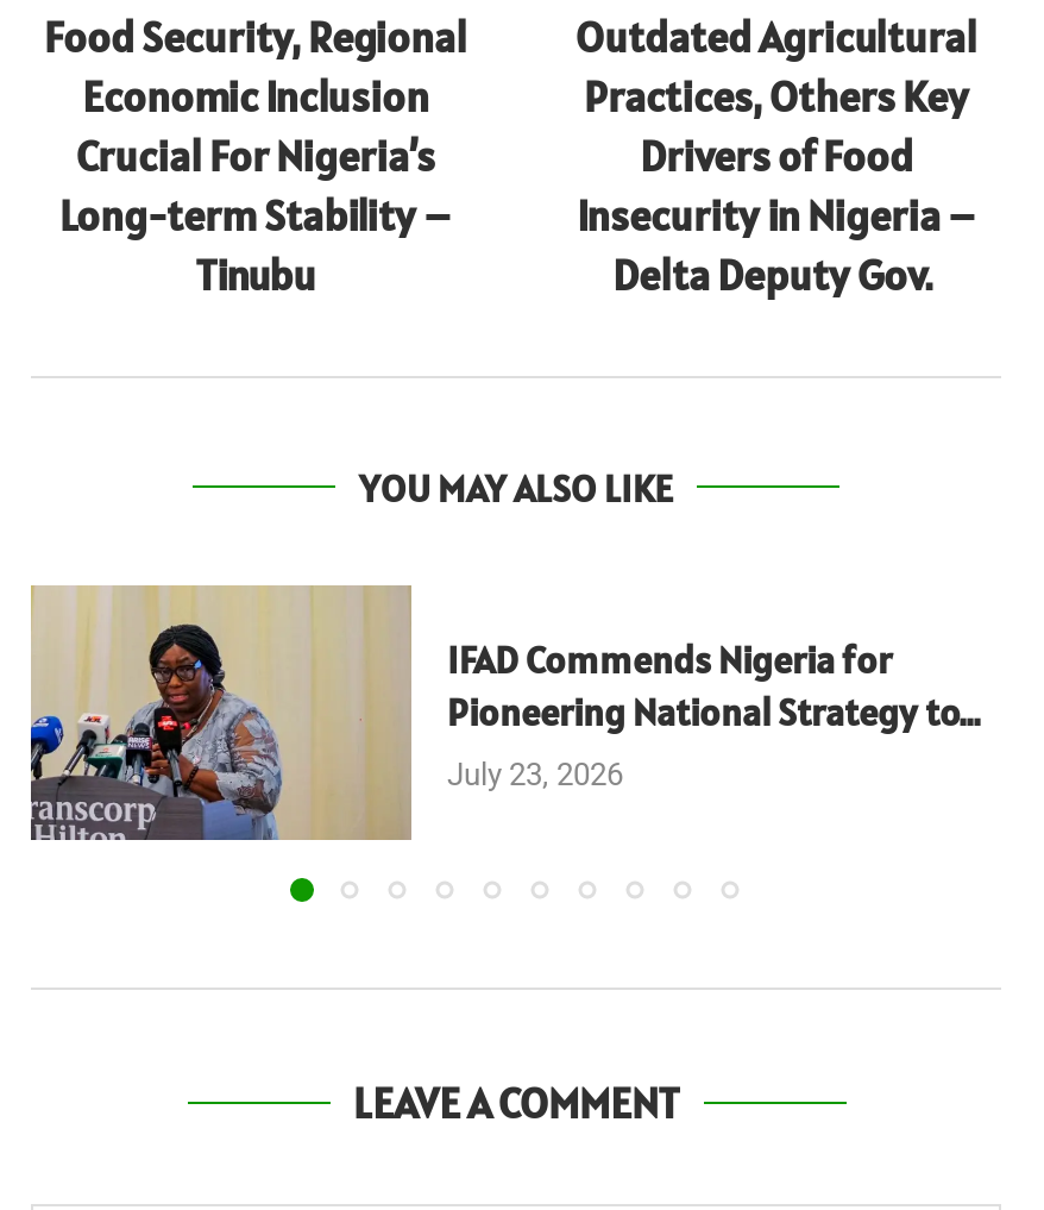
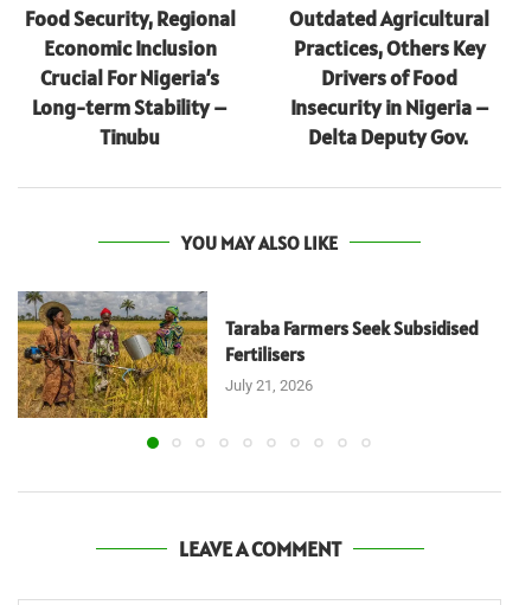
[29,585,980,842] [image] | IFAD Commends Nigeria for | Pioneering National Strategy to... | July 23, 2026 -> [17,291,479,419] [image] | Taraba Farmers Seek Subsidised | Fertilisers | July 21, 2026

